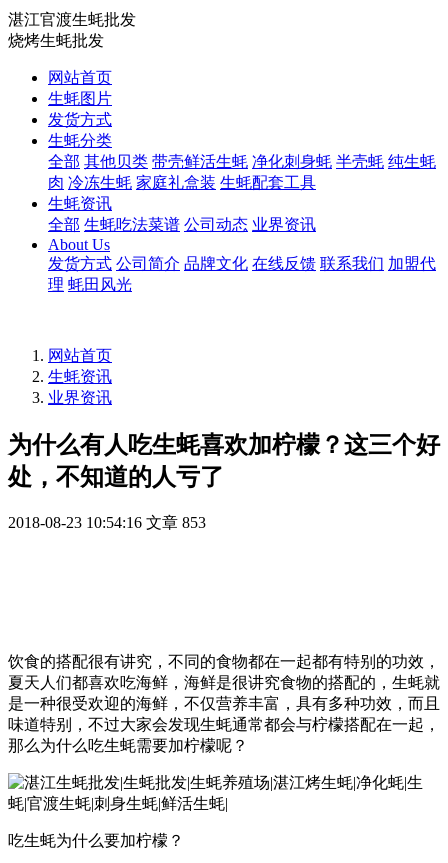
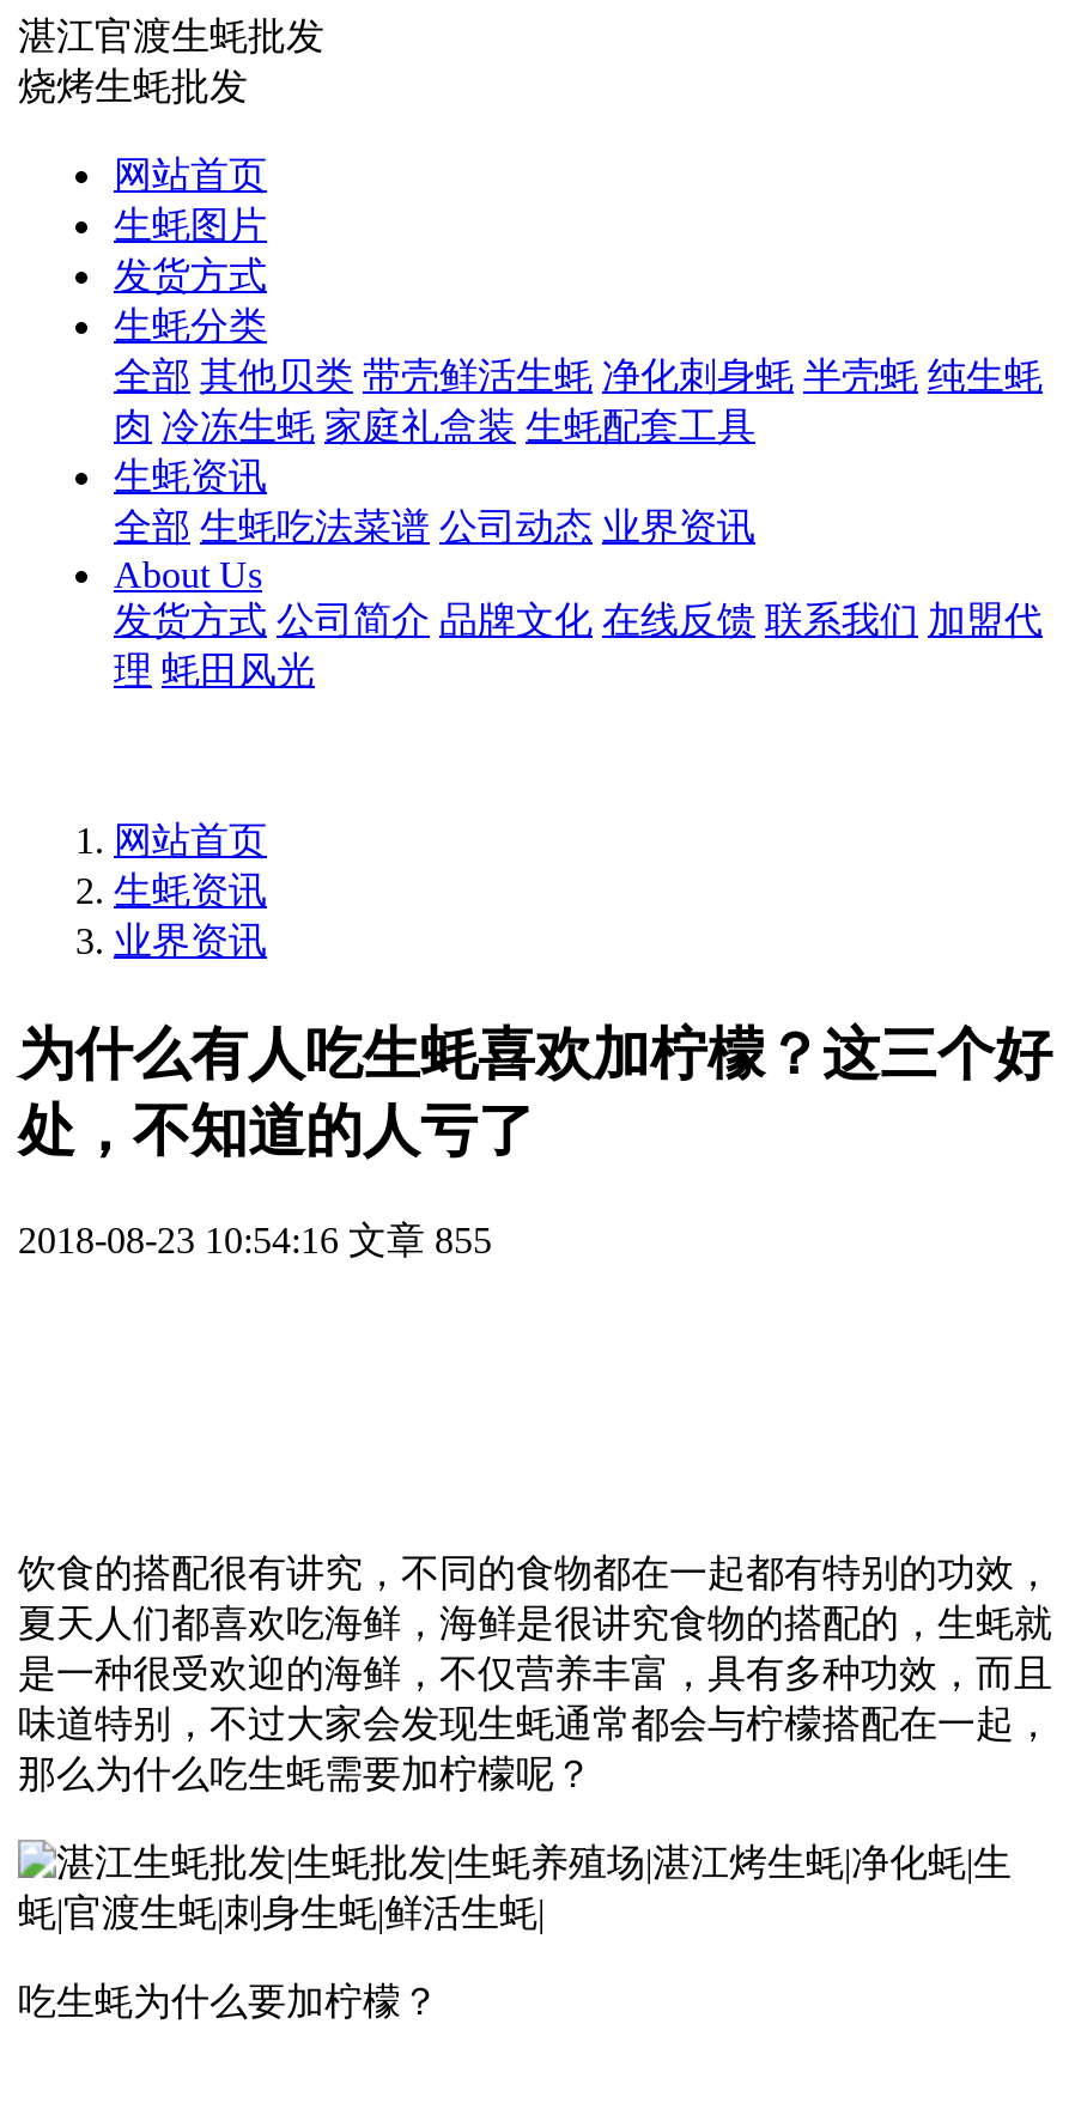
[8,514,206,531] 2018-08-23 10:54:16 文章 853 -> [18,1219,492,1260] 2018-08-23 10:54:16 文章 855

